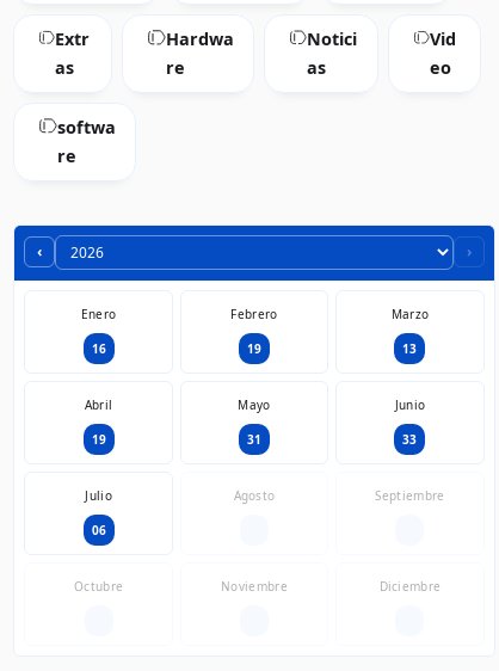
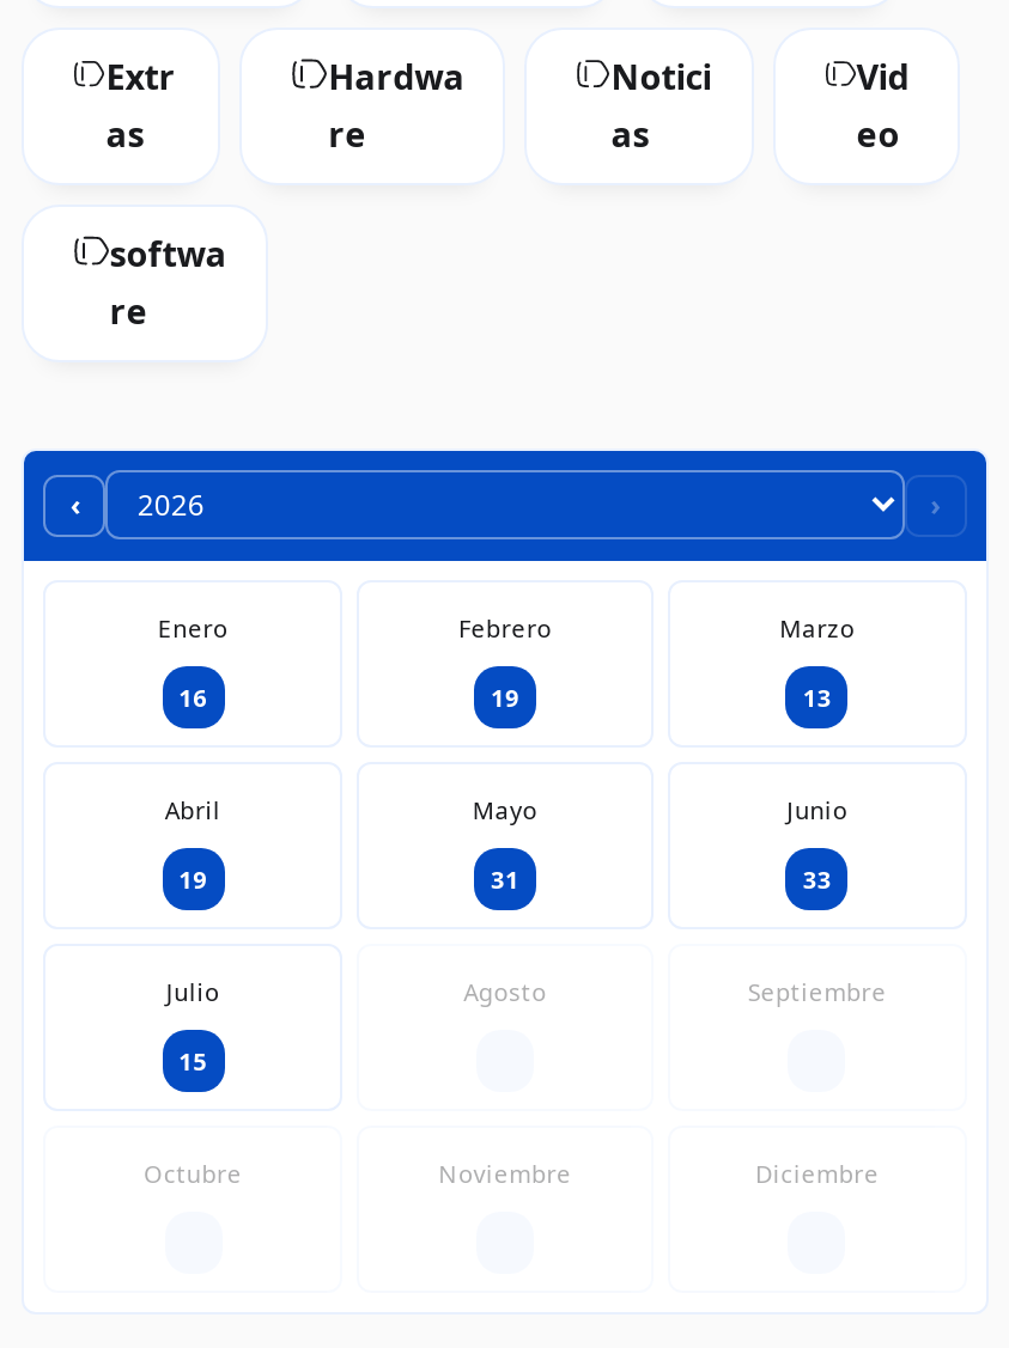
[91,521,106,538] 06 -> [179,1045,207,1078] 15

